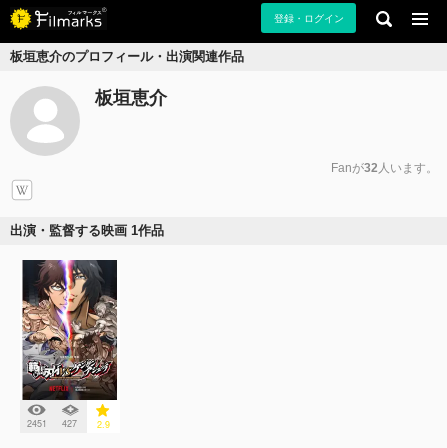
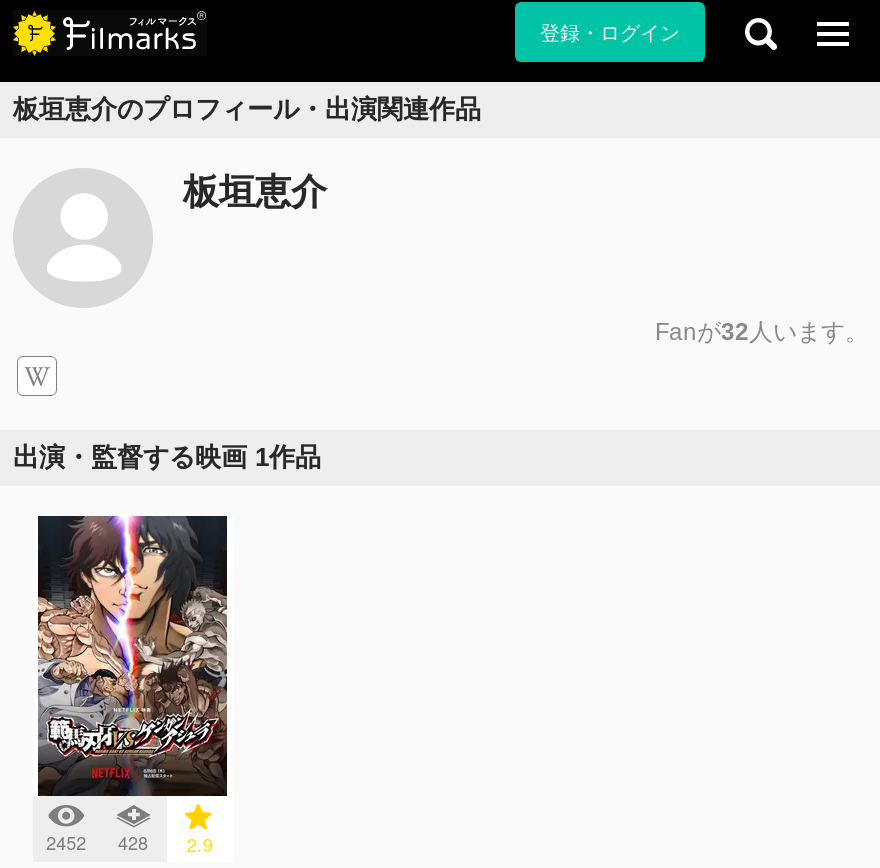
[27,417,47,430] 2451 -> [46,830,86,856] 2452
[62,417,77,430] 427 -> [118,830,148,856] 428

